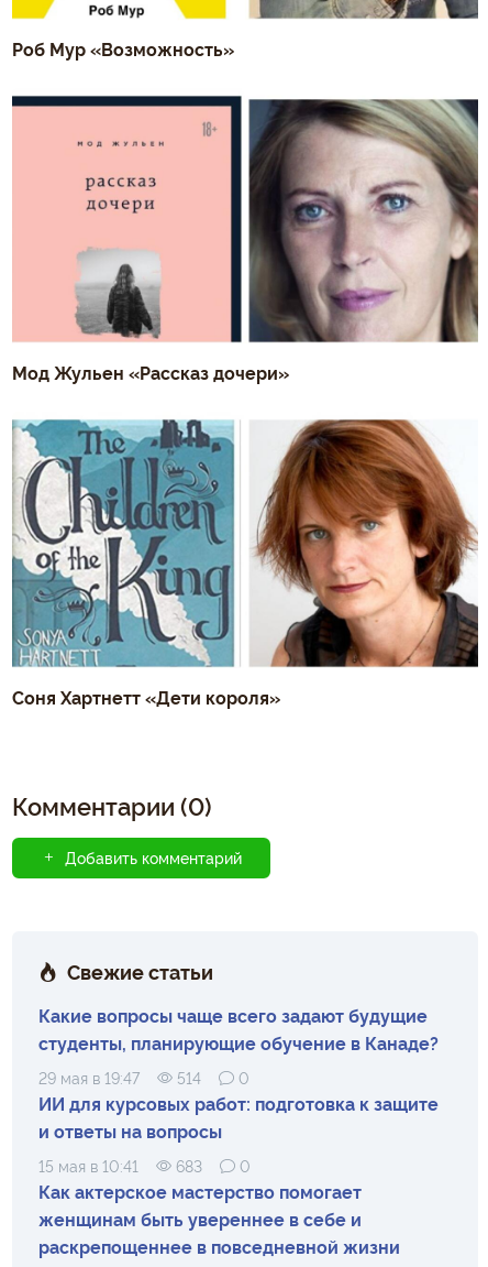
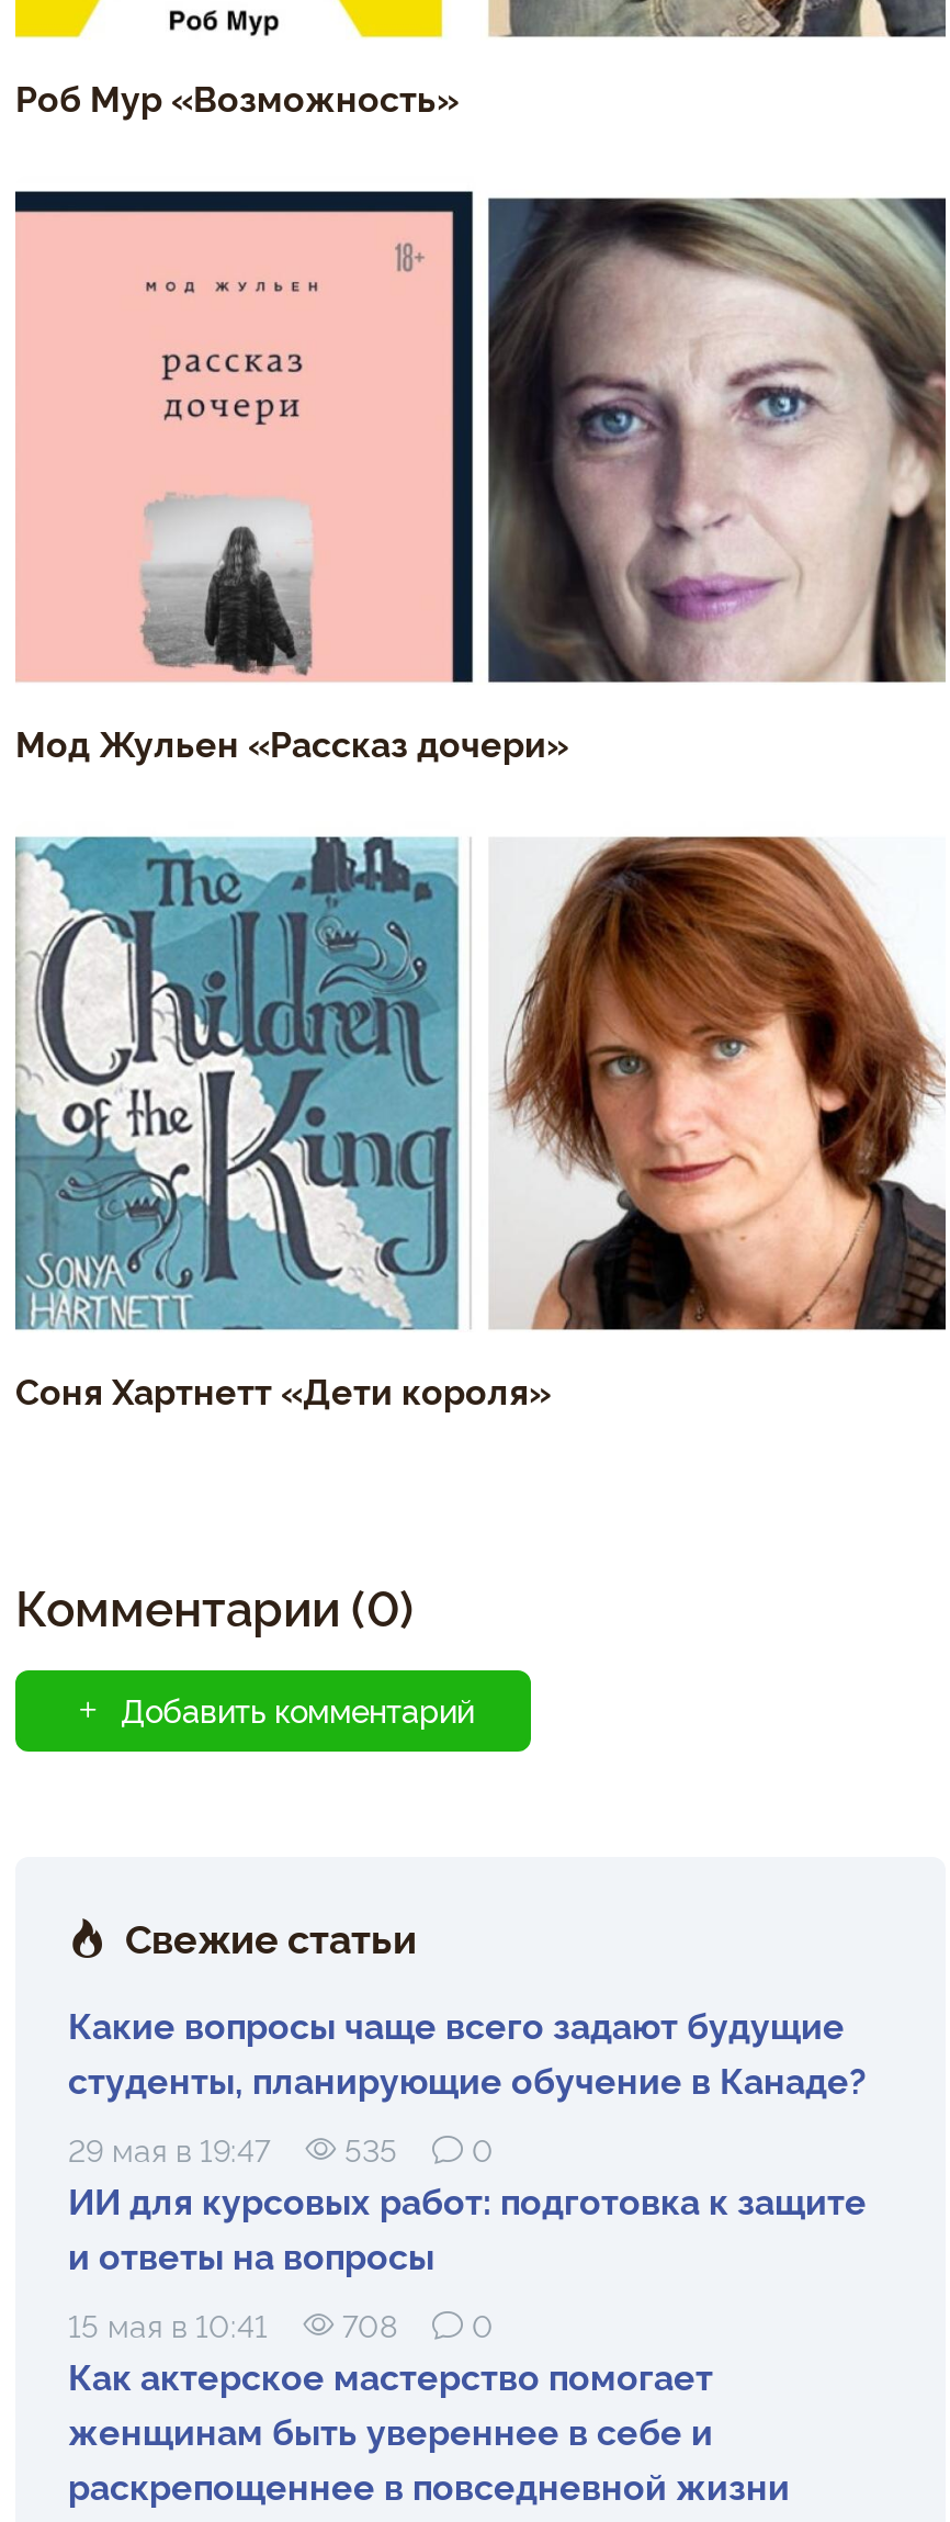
[177,1066,201,1087] 514 -> [344,2126,397,2168] 535
[176,1154,202,1175] 683 -> [342,2301,397,2343] 708

